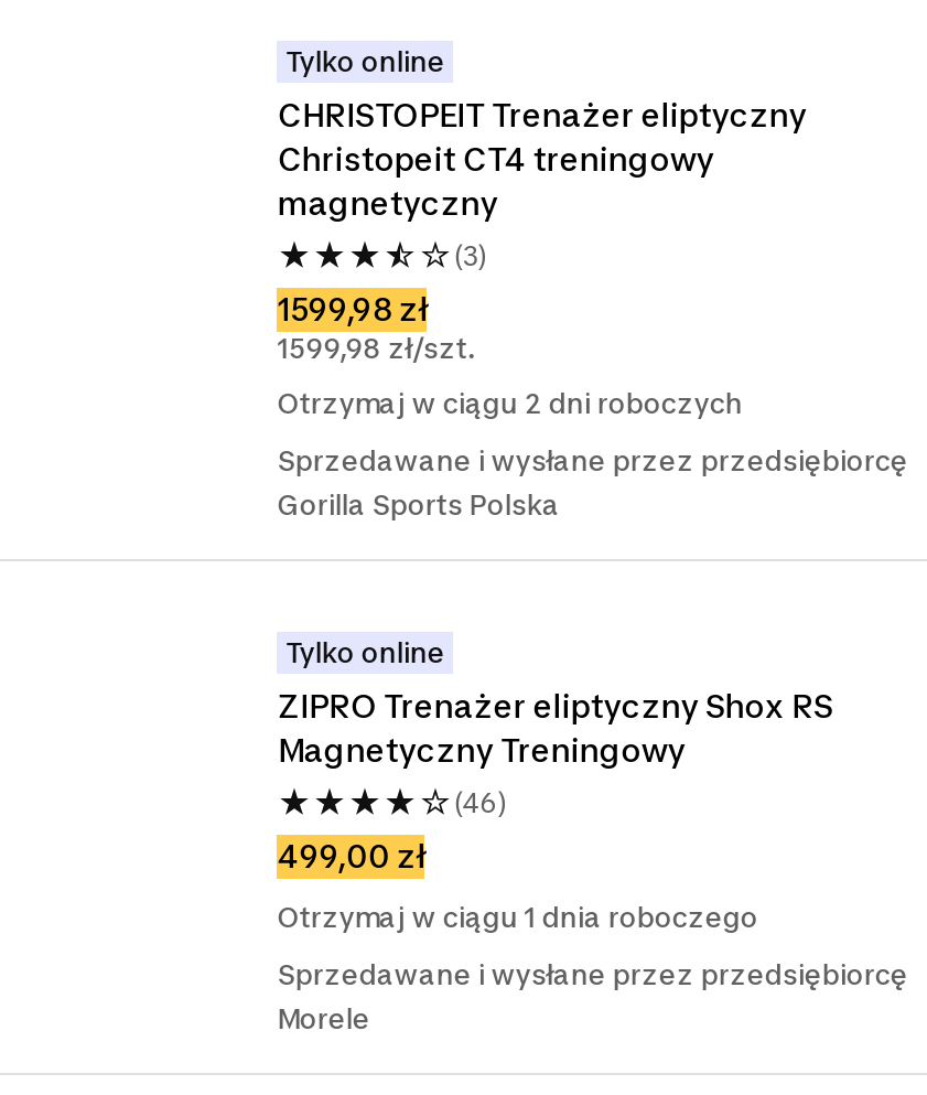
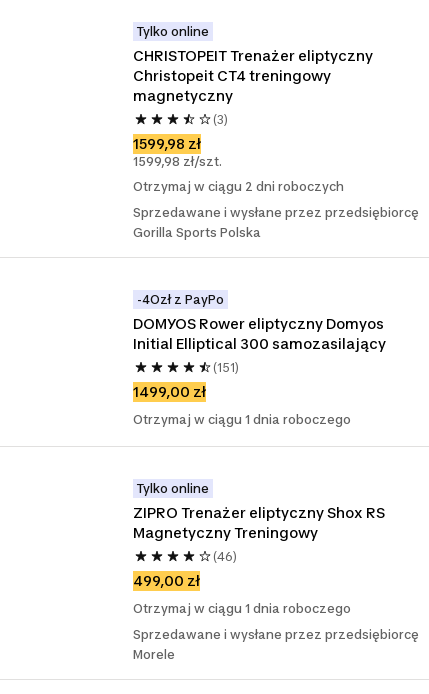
none -> [133,292,386,427] -4Ozł z PayPo | DOMYOS Rower eliptyczny Domyos | Initial Elliptical 300 samozasilający | (151) | 1499,00 zł | Otrzymaj w ciągu 1 dnia roboczego

